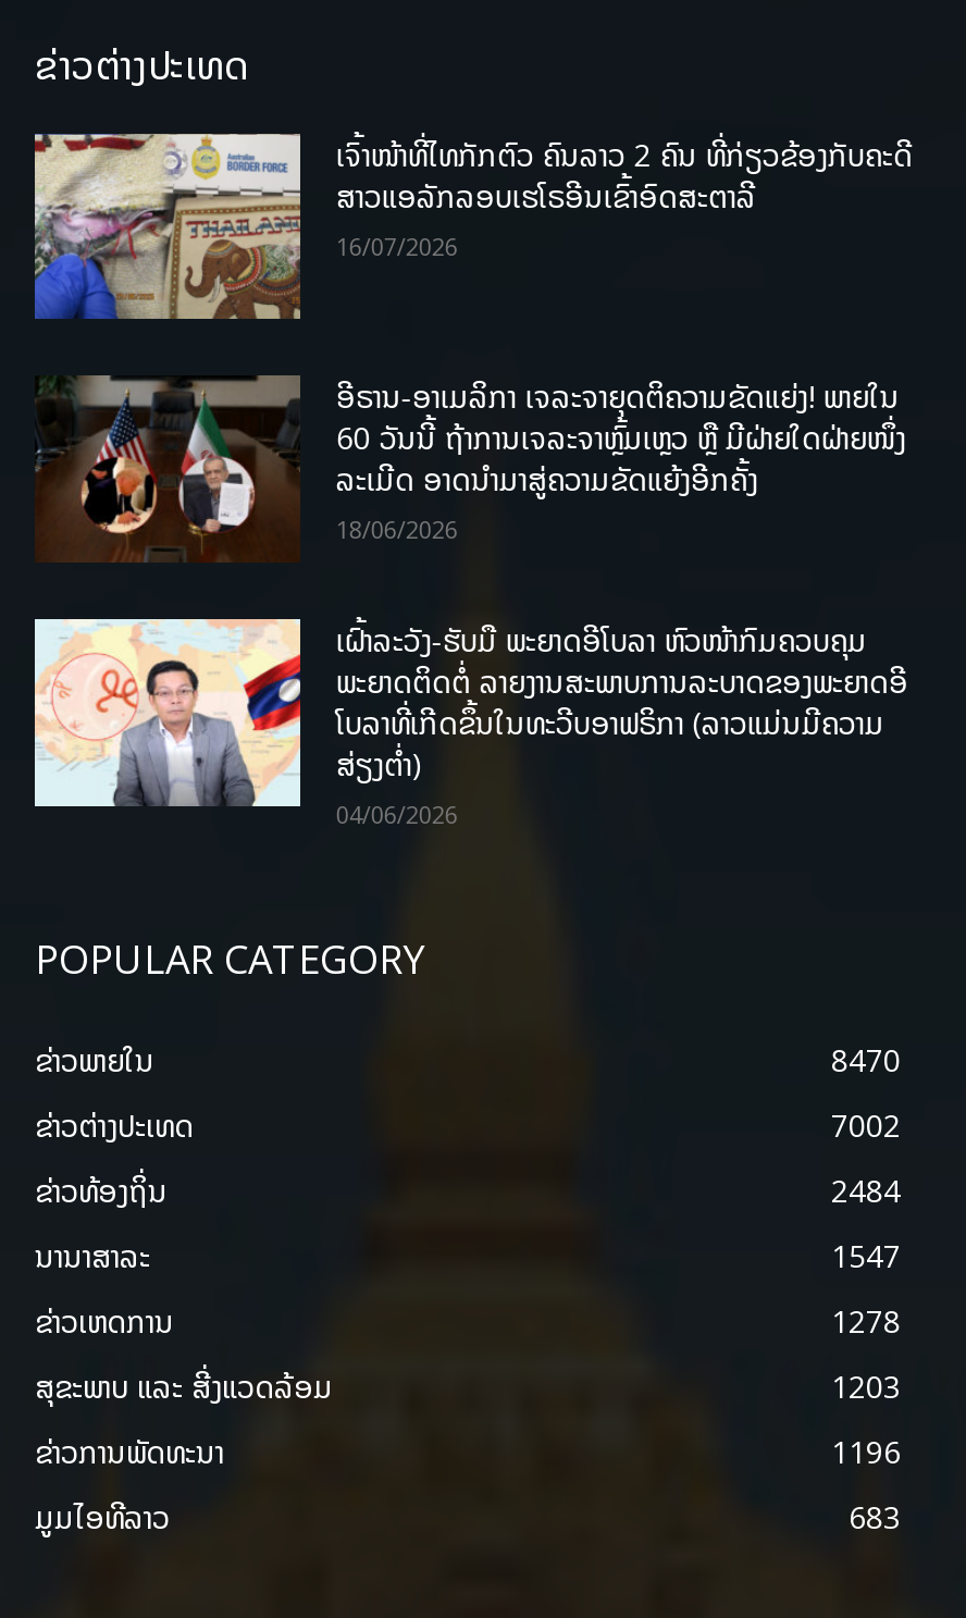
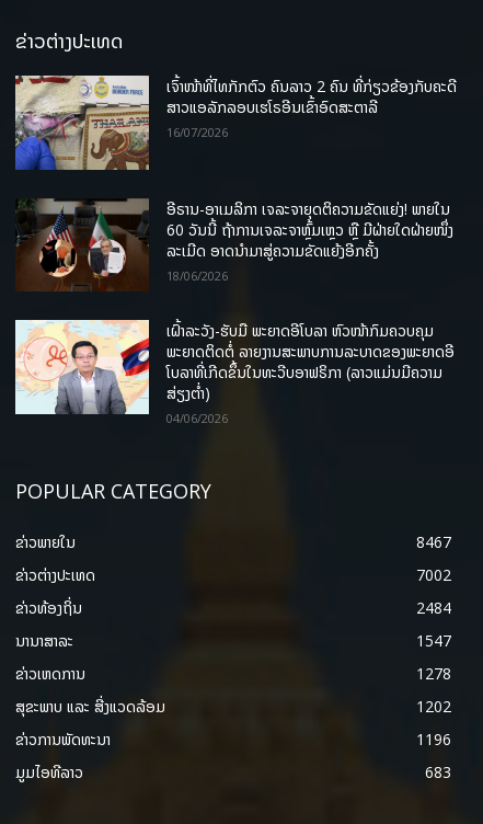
[831,1039,901,1080] 8470 -> [416,532,451,553] 8467
[831,1366,901,1407] 1203 -> [416,696,451,717] 1202

